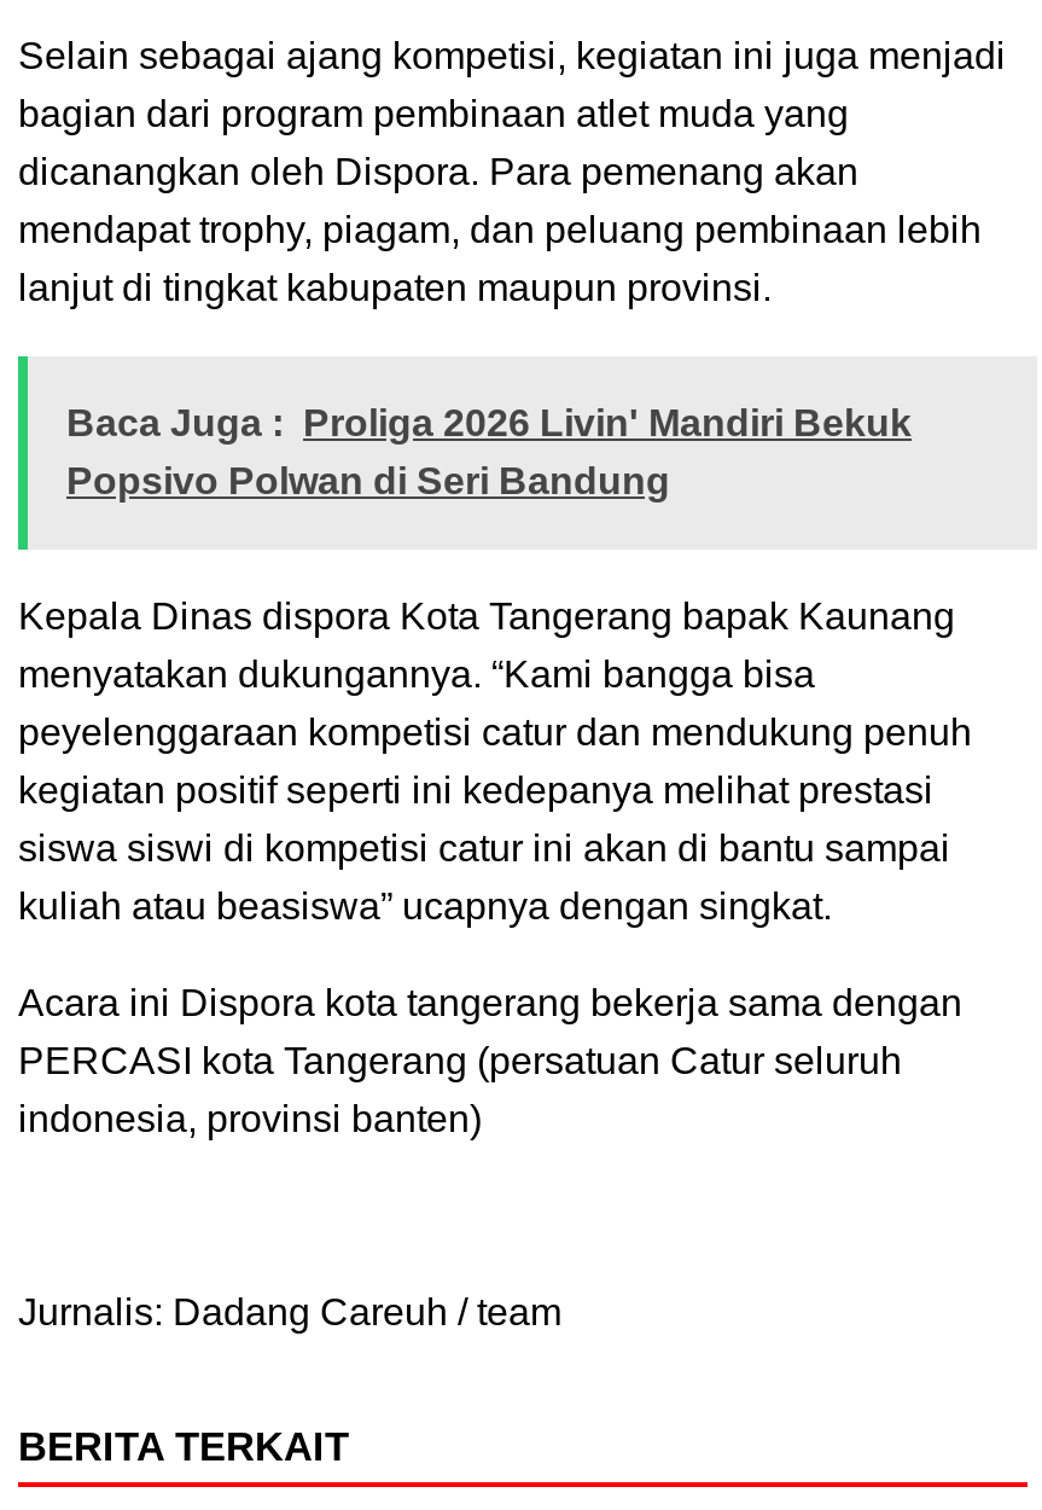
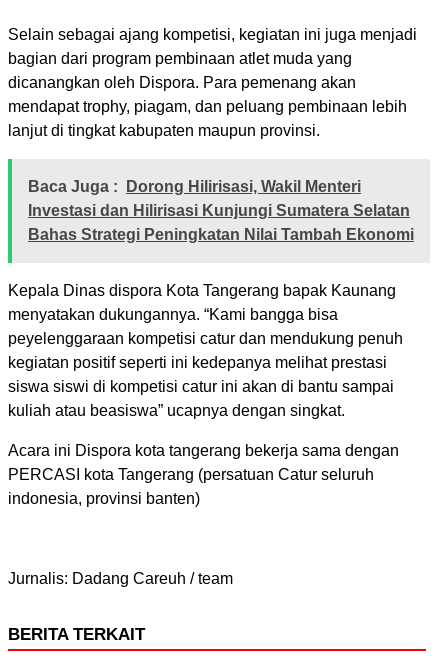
[66,403,912,502] Baca Juga : Proliga 2026 Livin' Mandiri Bekuk | Popsivo Polwan di Seri Bandung -> [28,178,414,243] Baca Juga : Dorong Hilirisasi, Wakil Menteri | Investasi dan Hilirisasi Kunjungi Sumatera Selatan | Bahas Strategi Peningkatan Nilai Tambah Ekonomi

